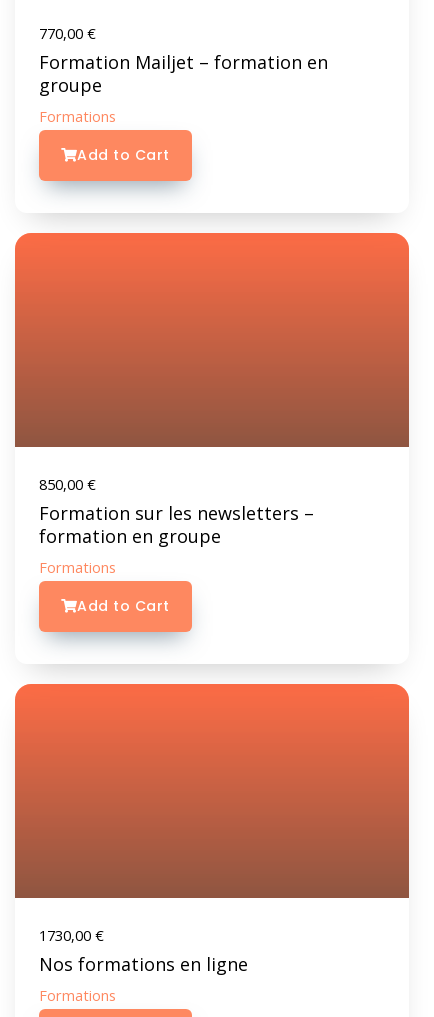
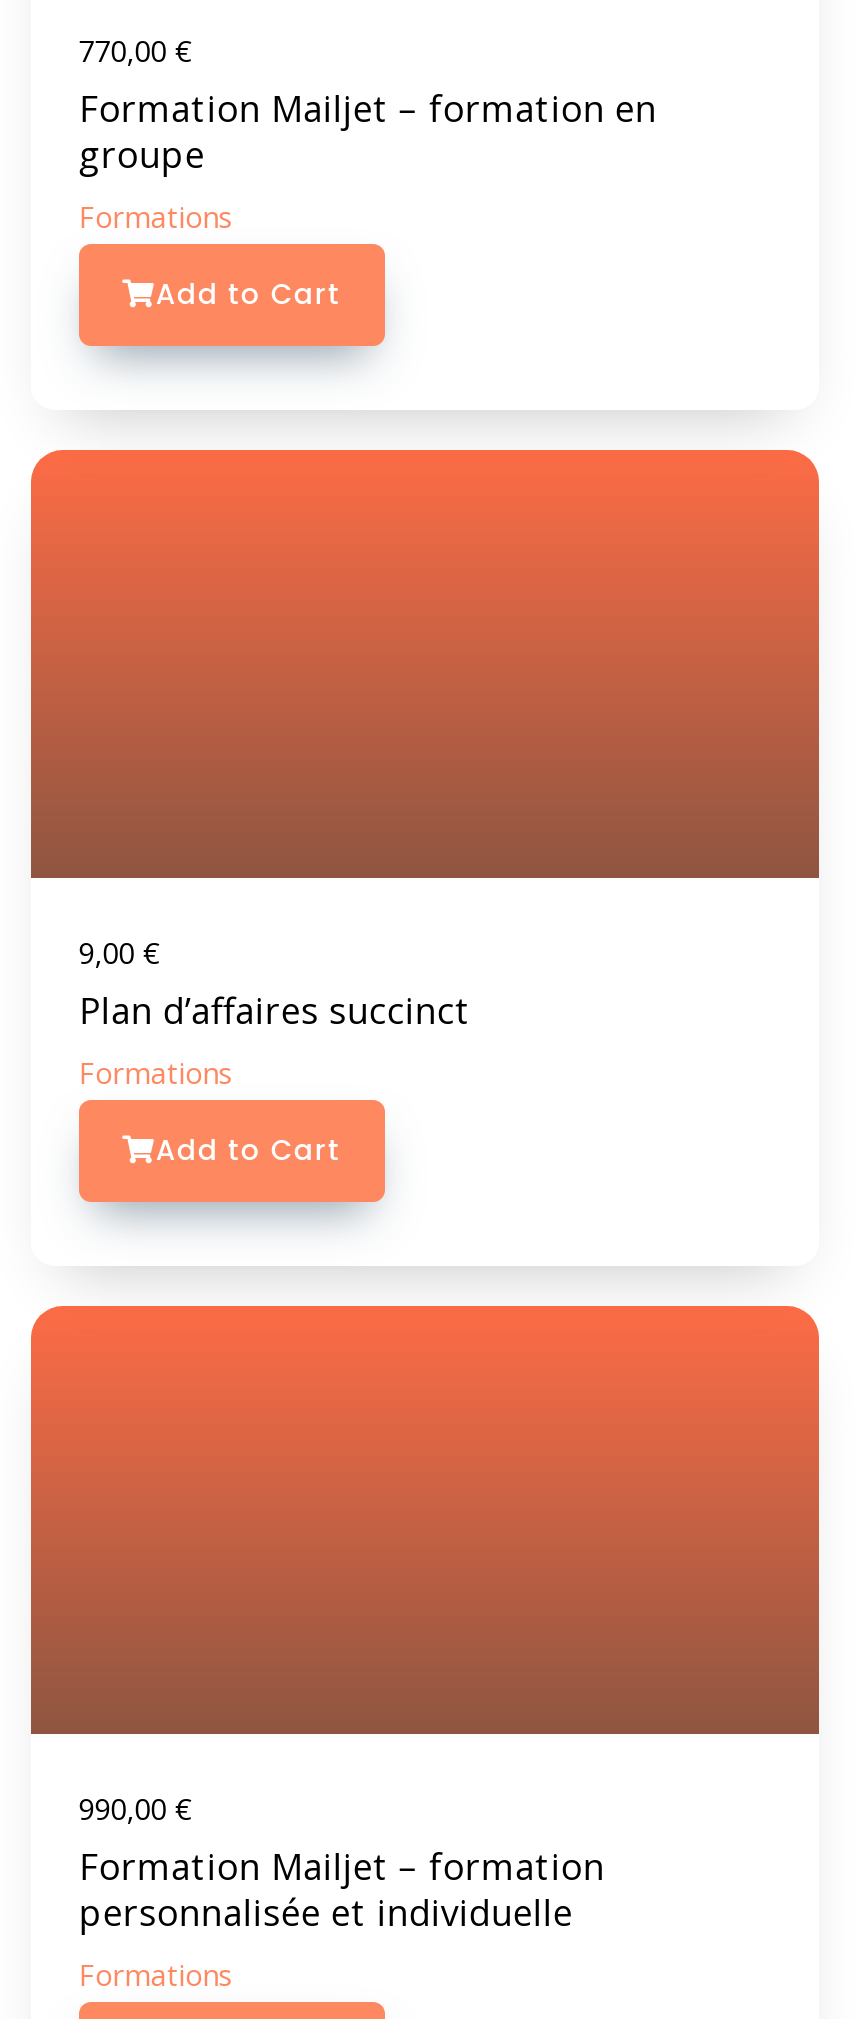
[39,474,314,548] 850,00 € | Formation sur les newsletters – | formation en groupe -> [79,931,471,1033] 9,00 € | Plan d’affaires succinct
moved [39,557,170,616] -> [79,1051,341,1169]: Formations | Add to Cart
[39,925,248,976] 1730,00 € | Nos formations en ligne -> [79,1787,605,1935] 990,00 € | Formation Mailjet – formation | personnalisée et individuelle

